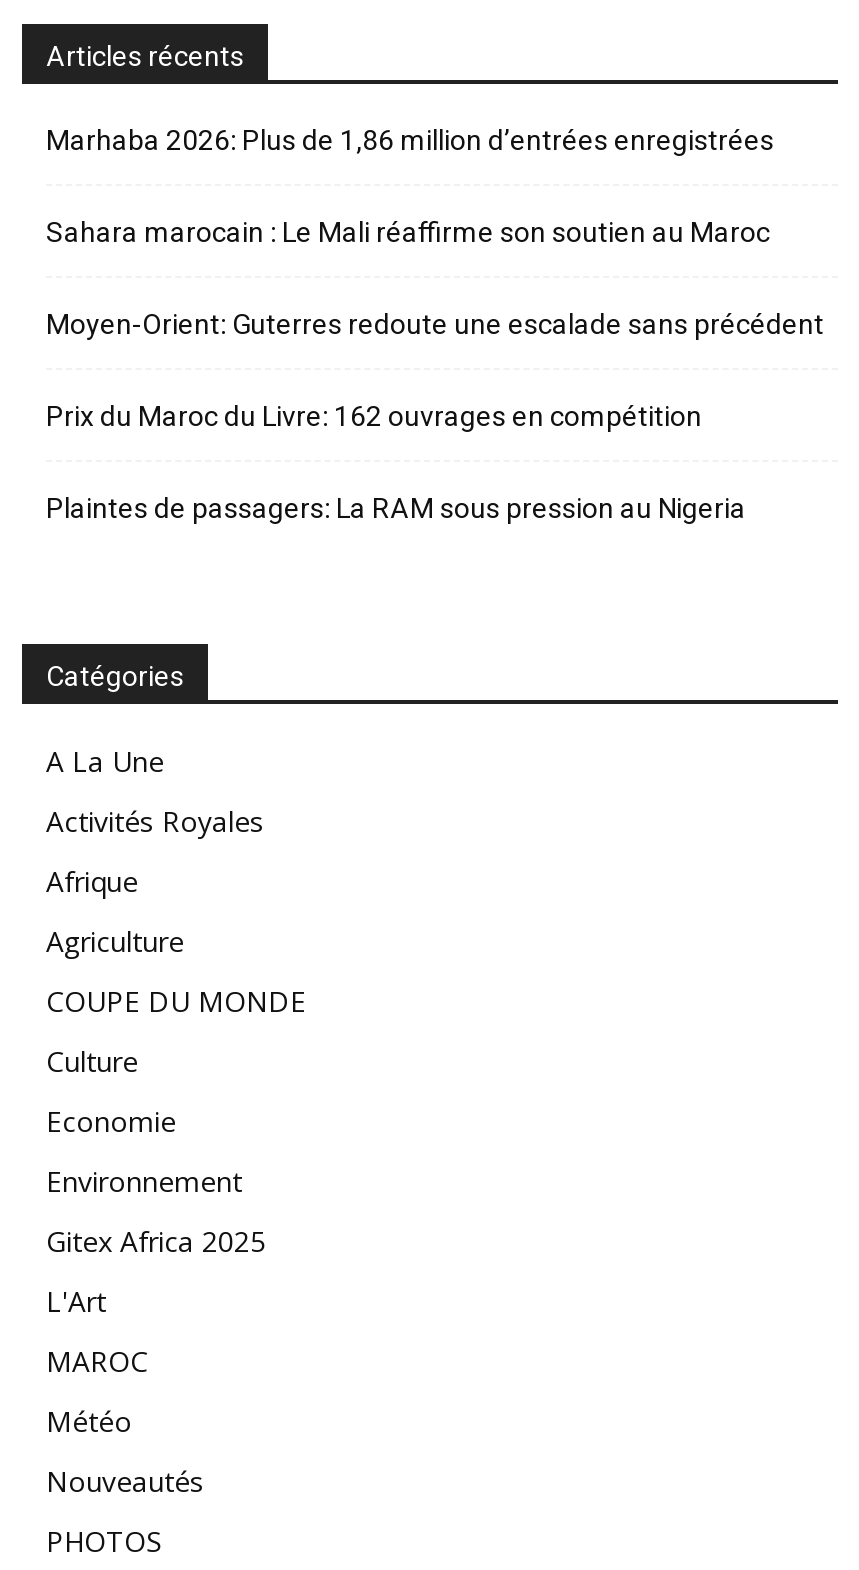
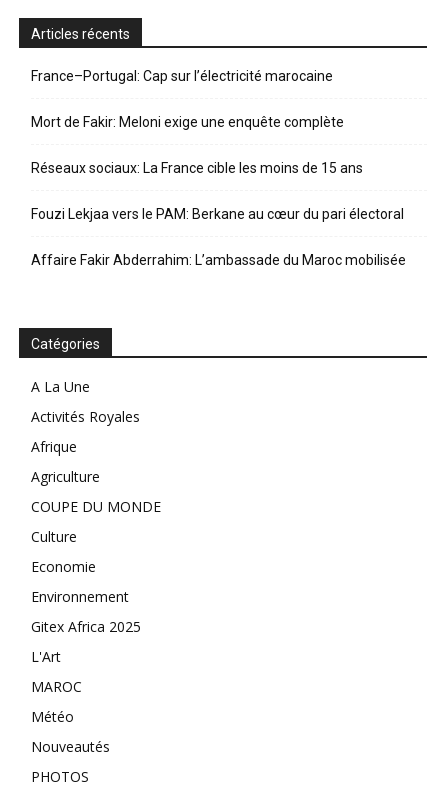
[46,125,774,157] Marhaba 2026: Plus de 1,86 million d’entrées enregistrées -> [31,68,333,84] France–Portugal: Cap sur l’électricité marocaine
[46,217,770,249] Sahara marocain : Le Mali réaffirme son soutien au Maroc -> [31,114,344,130] Mort de Fakir: Meloni exige une enquête complète
[46,309,824,341] Moyen-Orient: Guterres redoute une escalade sans précédent -> [31,160,363,176] Réseaux sociaux: La France cible les moins de 15 ans
[46,401,702,433] Prix du Maroc du Livre: 162 ouvrages en compétition -> [31,206,404,222] Fouzi Lekjaa vers le PAM: Berkane au cœur du pari électoral
[46,493,746,525] Plaintes de passagers: La RAM sous pression au Nigeria -> [31,252,406,268] Affaire Fakir Abderrahim: L’ambassade du Maroc mobilisée

